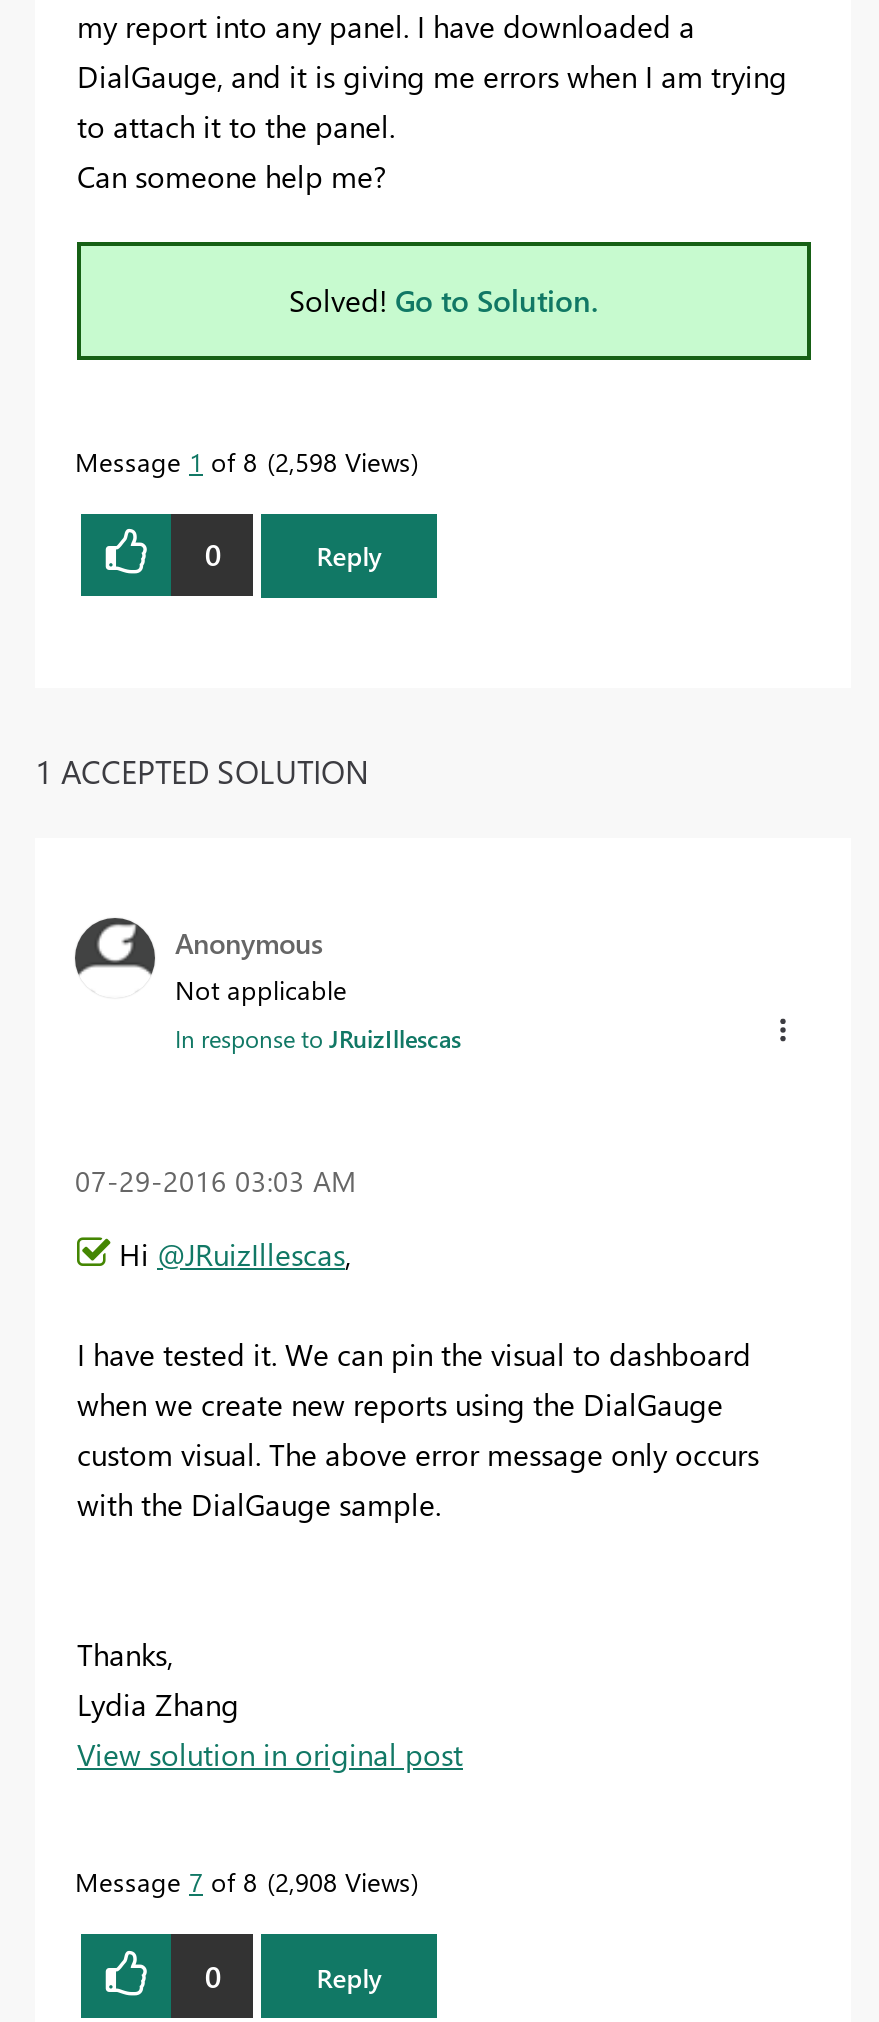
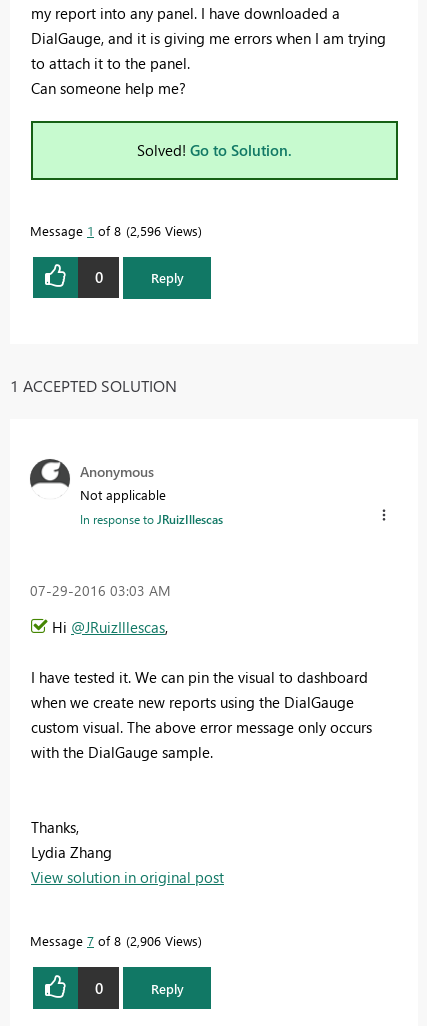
[75,443,411,477] Message 1 of 8 2,598 Views -> [30,222,198,239] Message 1 of 8 2,596 Views
[75,1864,411,1898] Message 7 of 8 2,908 Views -> [30,932,198,949] Message 7 of 8 2,906 Views

